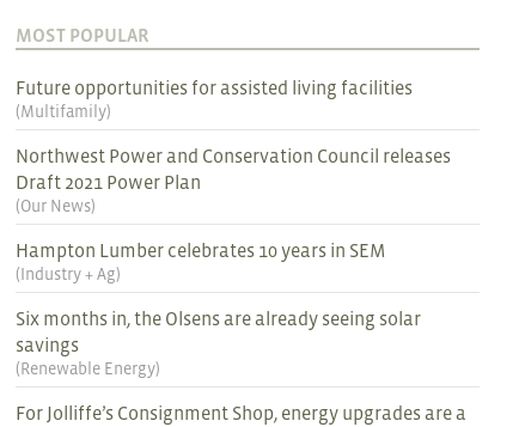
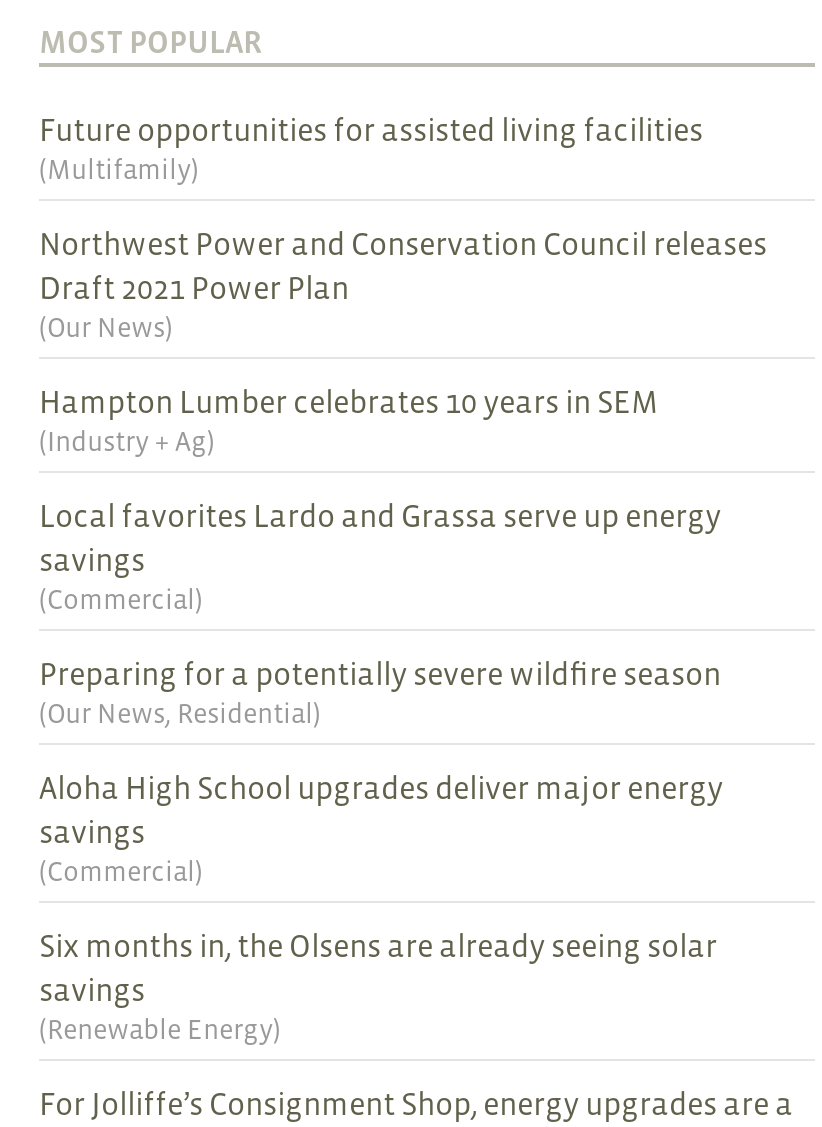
none -> [39,498,723,888] Local favorites Lardo and Grassa serve up energy | savings | (Commercial) | Preparing for a potentially severe wildfire season | (Our News, Residential) | Aloha High School upgrades deliver major energy | savings | (Commercial)

